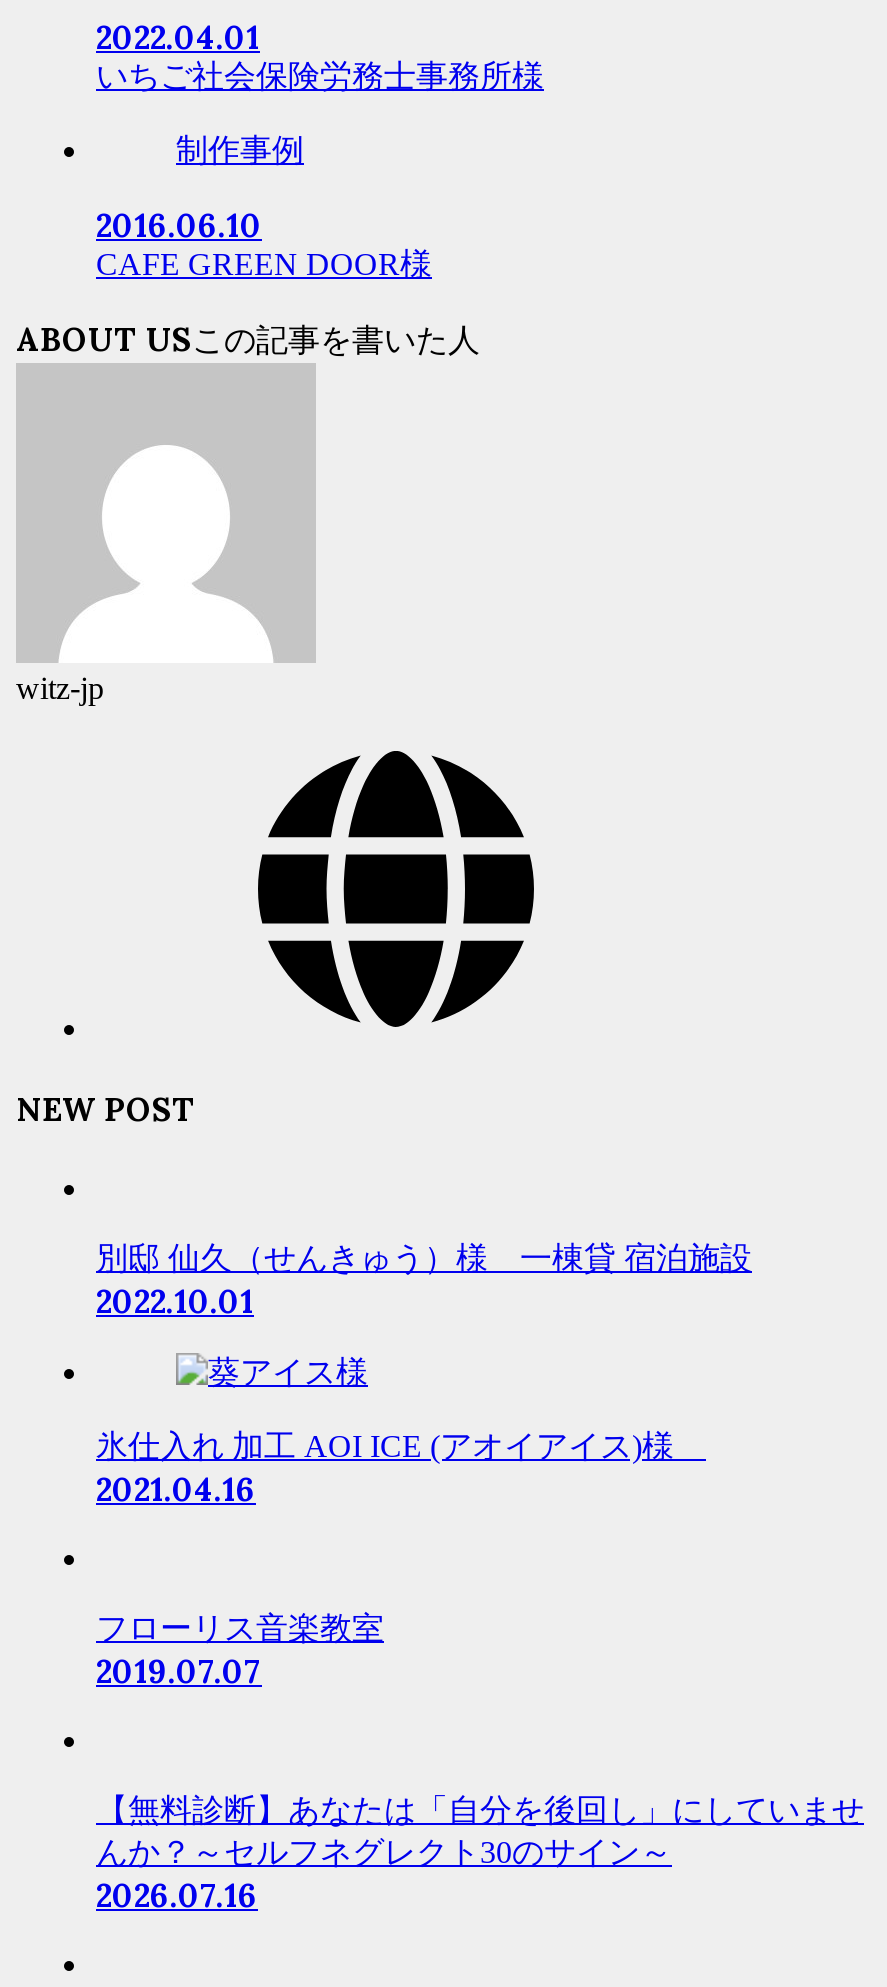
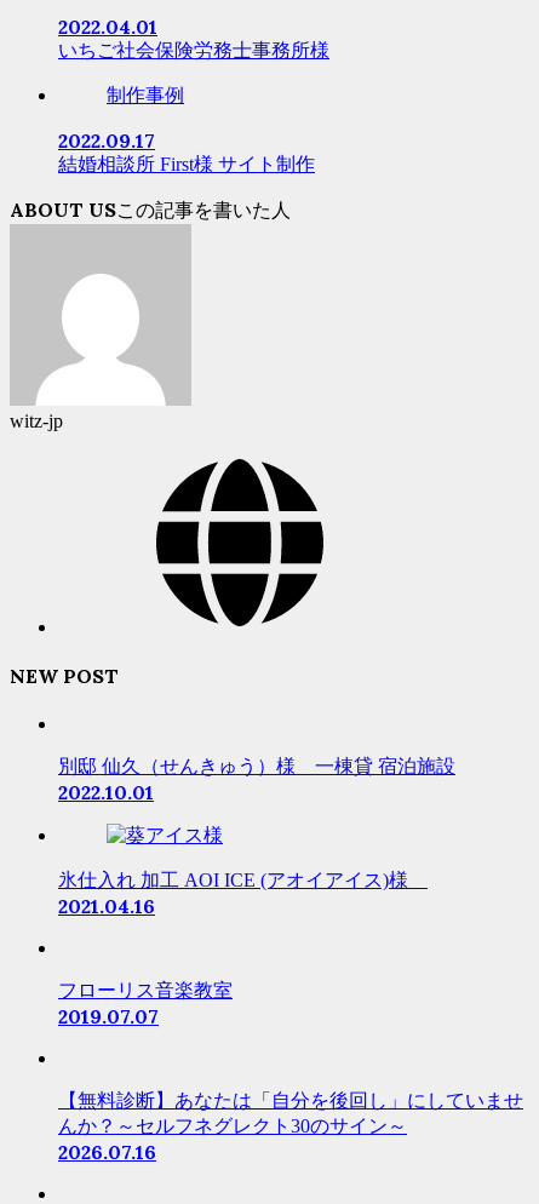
[96,205,432,281] 2016.06.10 | CAFE GREEN DOOR様 -> [58,128,315,174] 2022.09.17 | 結婚相談所 First様 サイト制作

